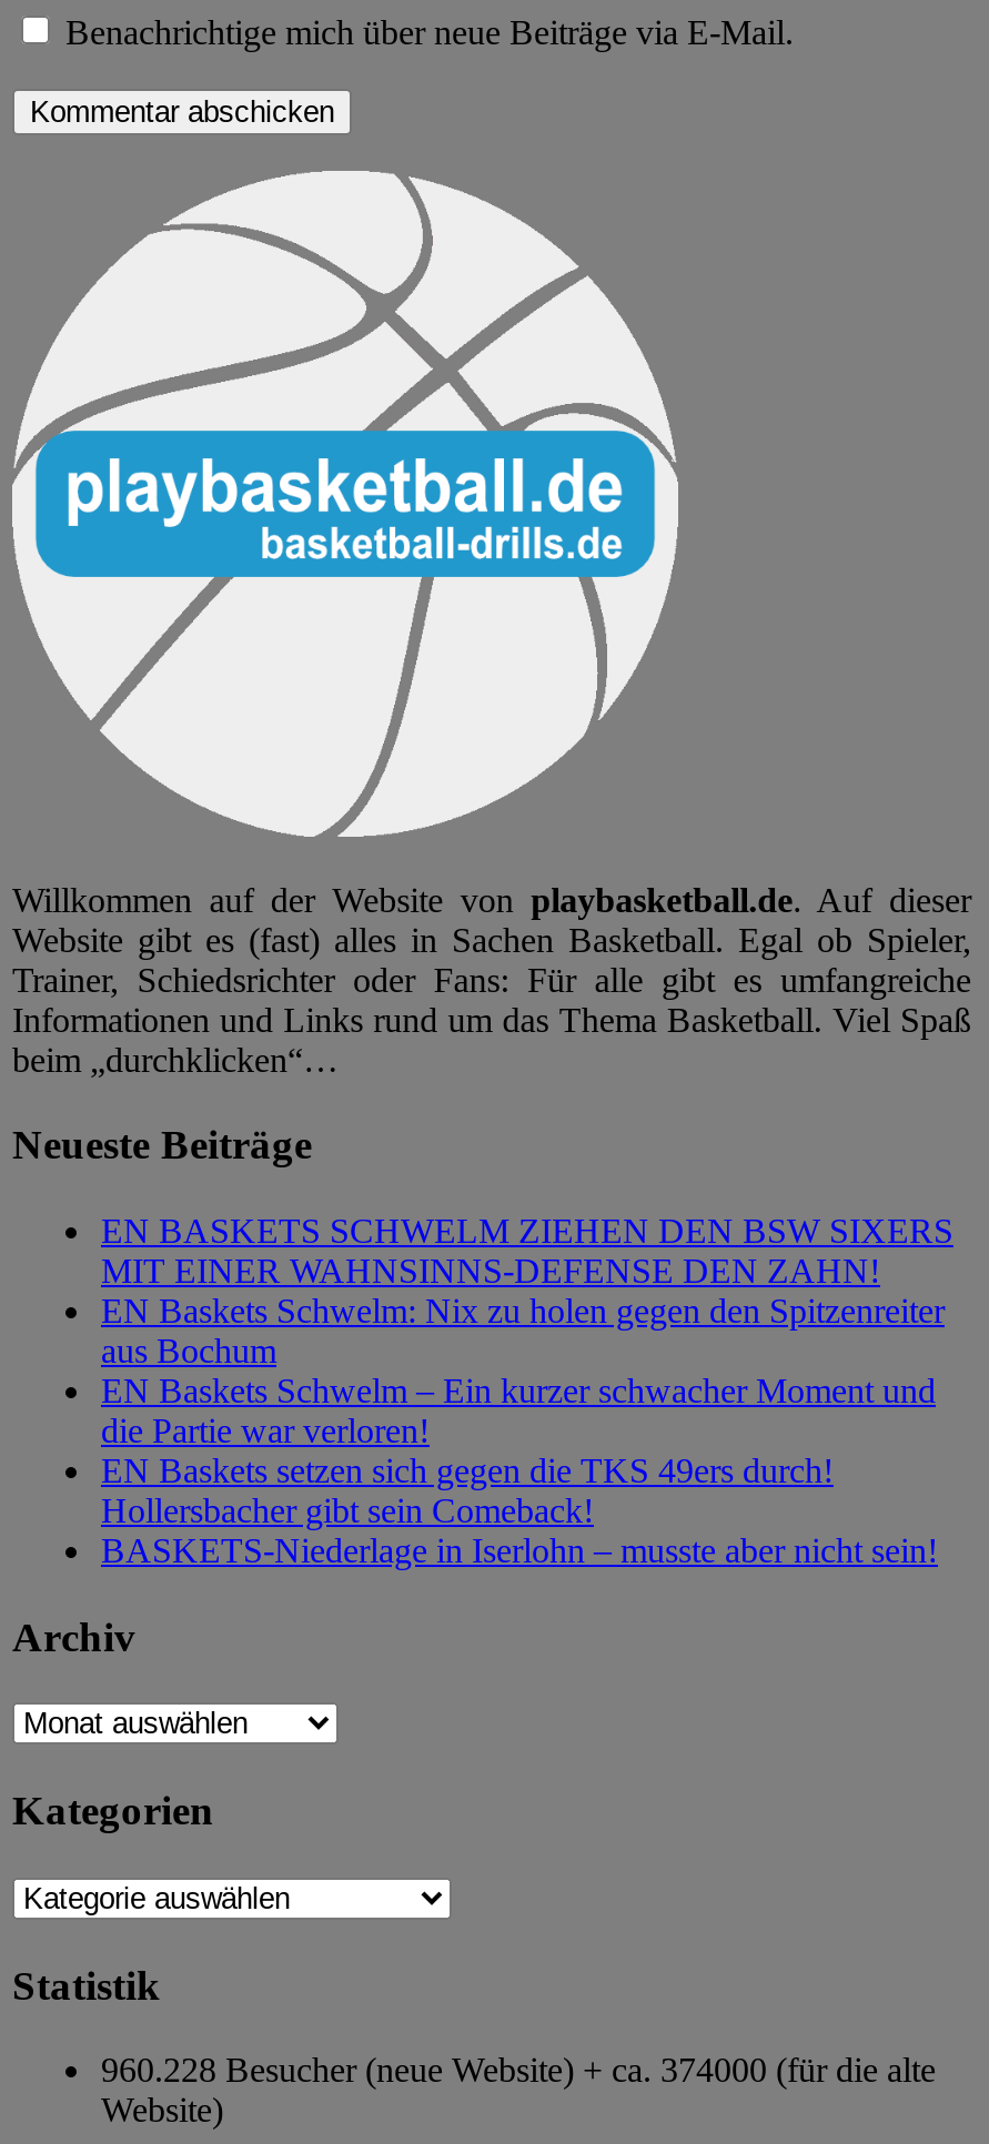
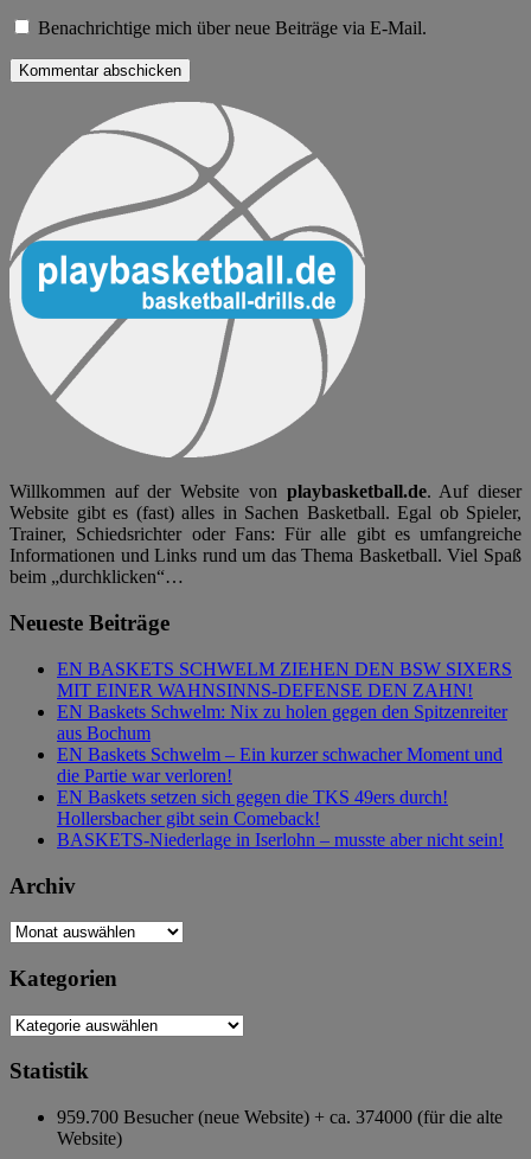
[101,2051,936,2089] 960.228 Besucher (neue Website) + ca. 374000 (für die alte -> [57,1107,503,1127] 959.700 Besucher (neue Website) + ca. 374000 (für die alte

